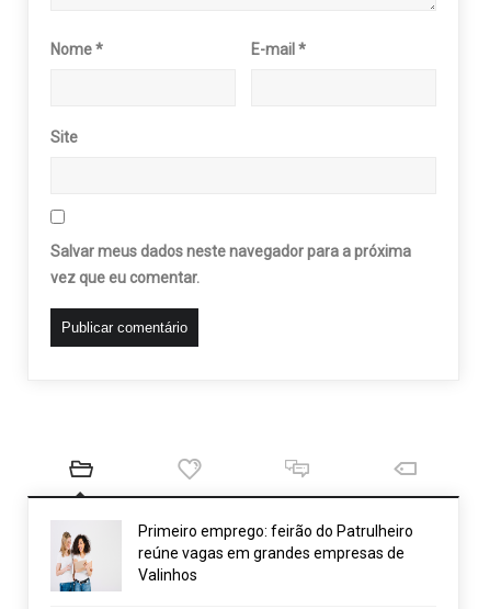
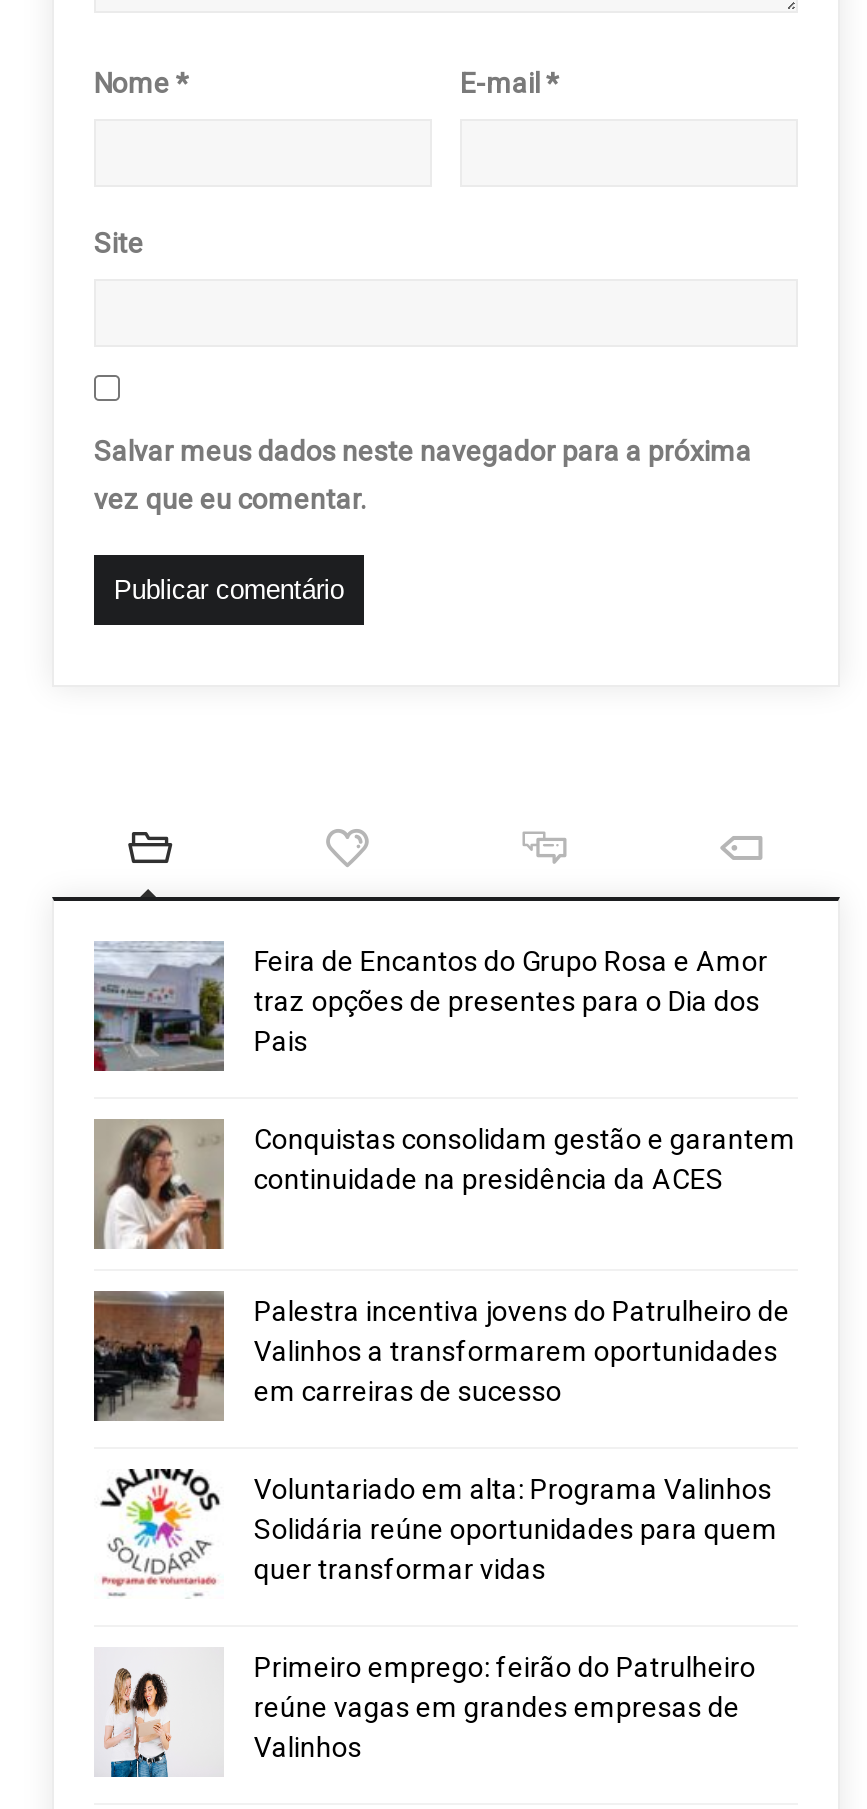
none -> [92,941,796,1195] [image] | Feira de Encantos do Grupo Rosa e Amor | traz opções de presentes para o Dia dos | Pais | Conquistas consolidam gestão e garantem | continuidade na presidência da ACES
none -> [92,1117,790,1585] [image] | Palestra incentiva jovens do Patrulheiro de | Valinhos a transformarem oportunidades | em carreiras de sucesso | Voluntariado em alta: Programa Valinhos | Solidária reúne oportunidades para quem | quer transformar vidas
none -> [92,1289,224,1423] [image]
none -> [100,1467,222,1597] [image]

